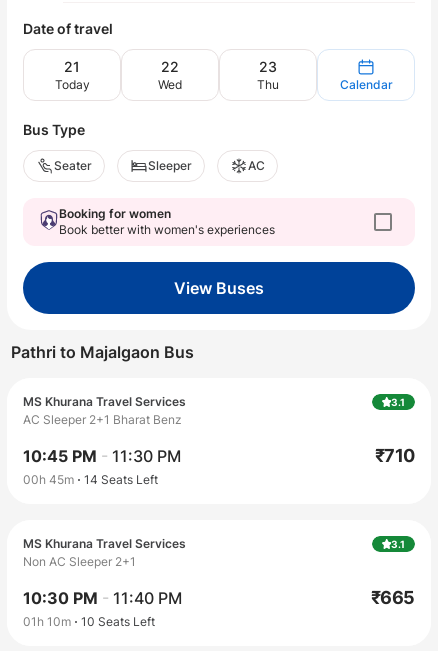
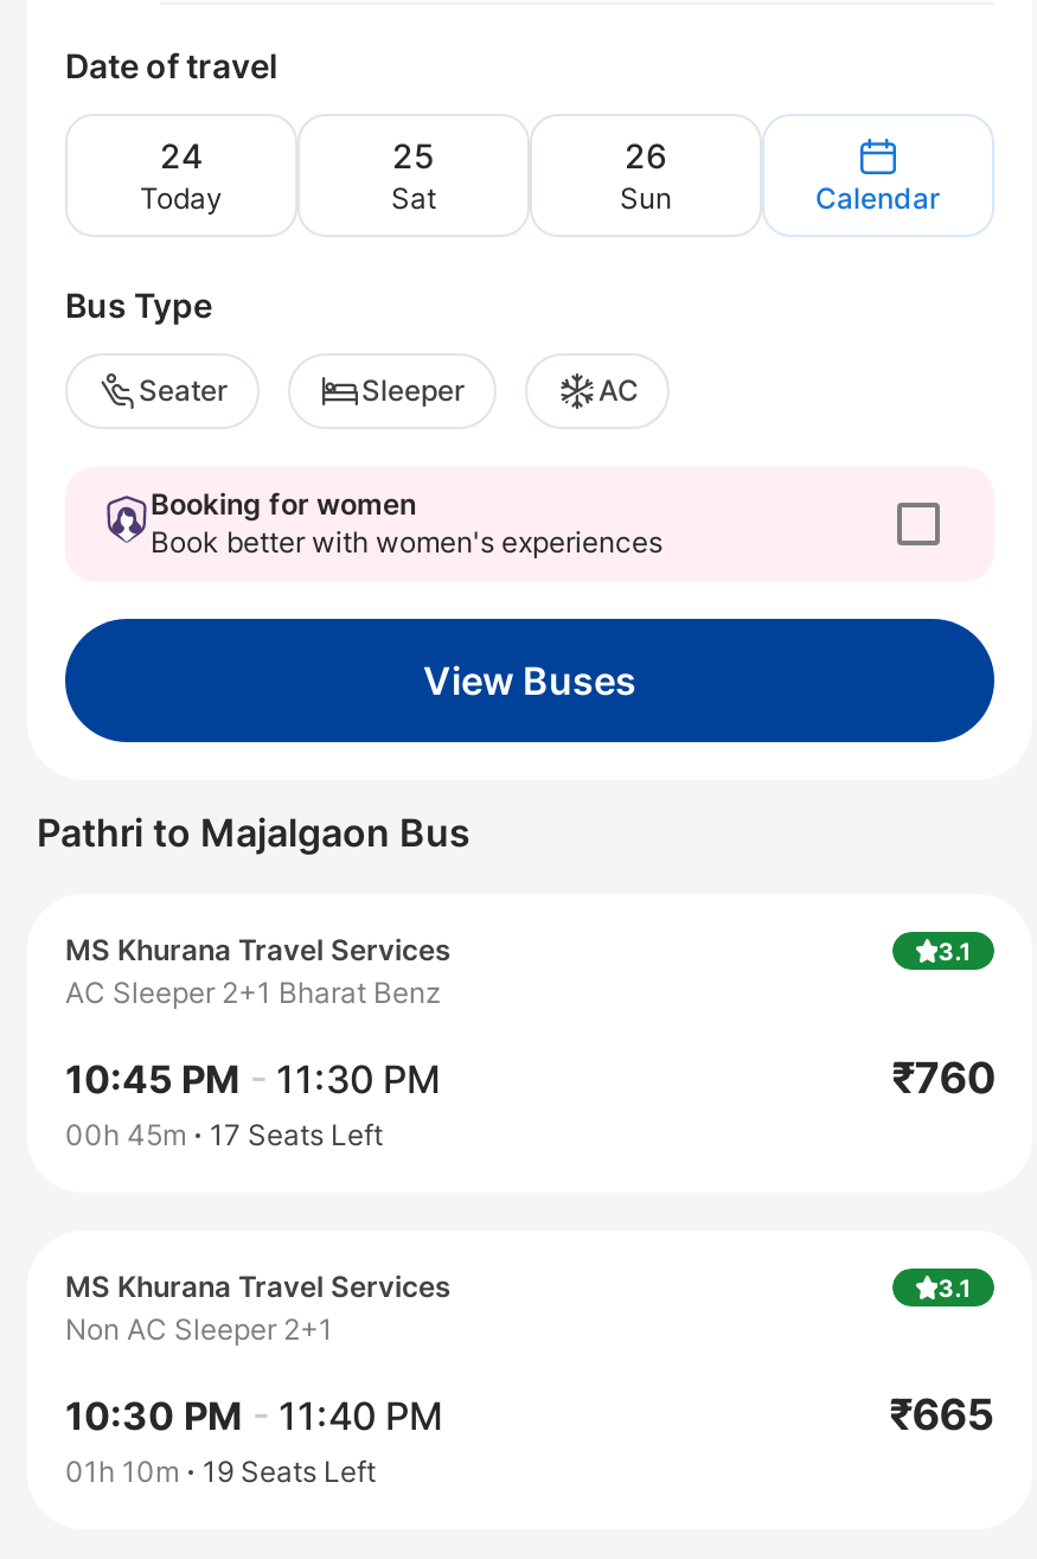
[64,58,80,75] 21 -> [160,135,203,175] 24
[158,58,182,92] 22 | Wed -> [391,135,436,216] 25 | Sat
[257,58,279,92] 23 | Thu -> [620,135,672,216] 26 | Sun
[375,445,415,466] ₹710 -> [891,1053,994,1103] ₹760
[23,472,158,487] 00h 45m 14 Seats Left -> [65,1117,383,1152] 00h 45m 17 Seats Left
[23,614,155,629] 01h 10m 10 Seats Left -> [65,1453,376,1489] 01h 10m 19 Seats Left

